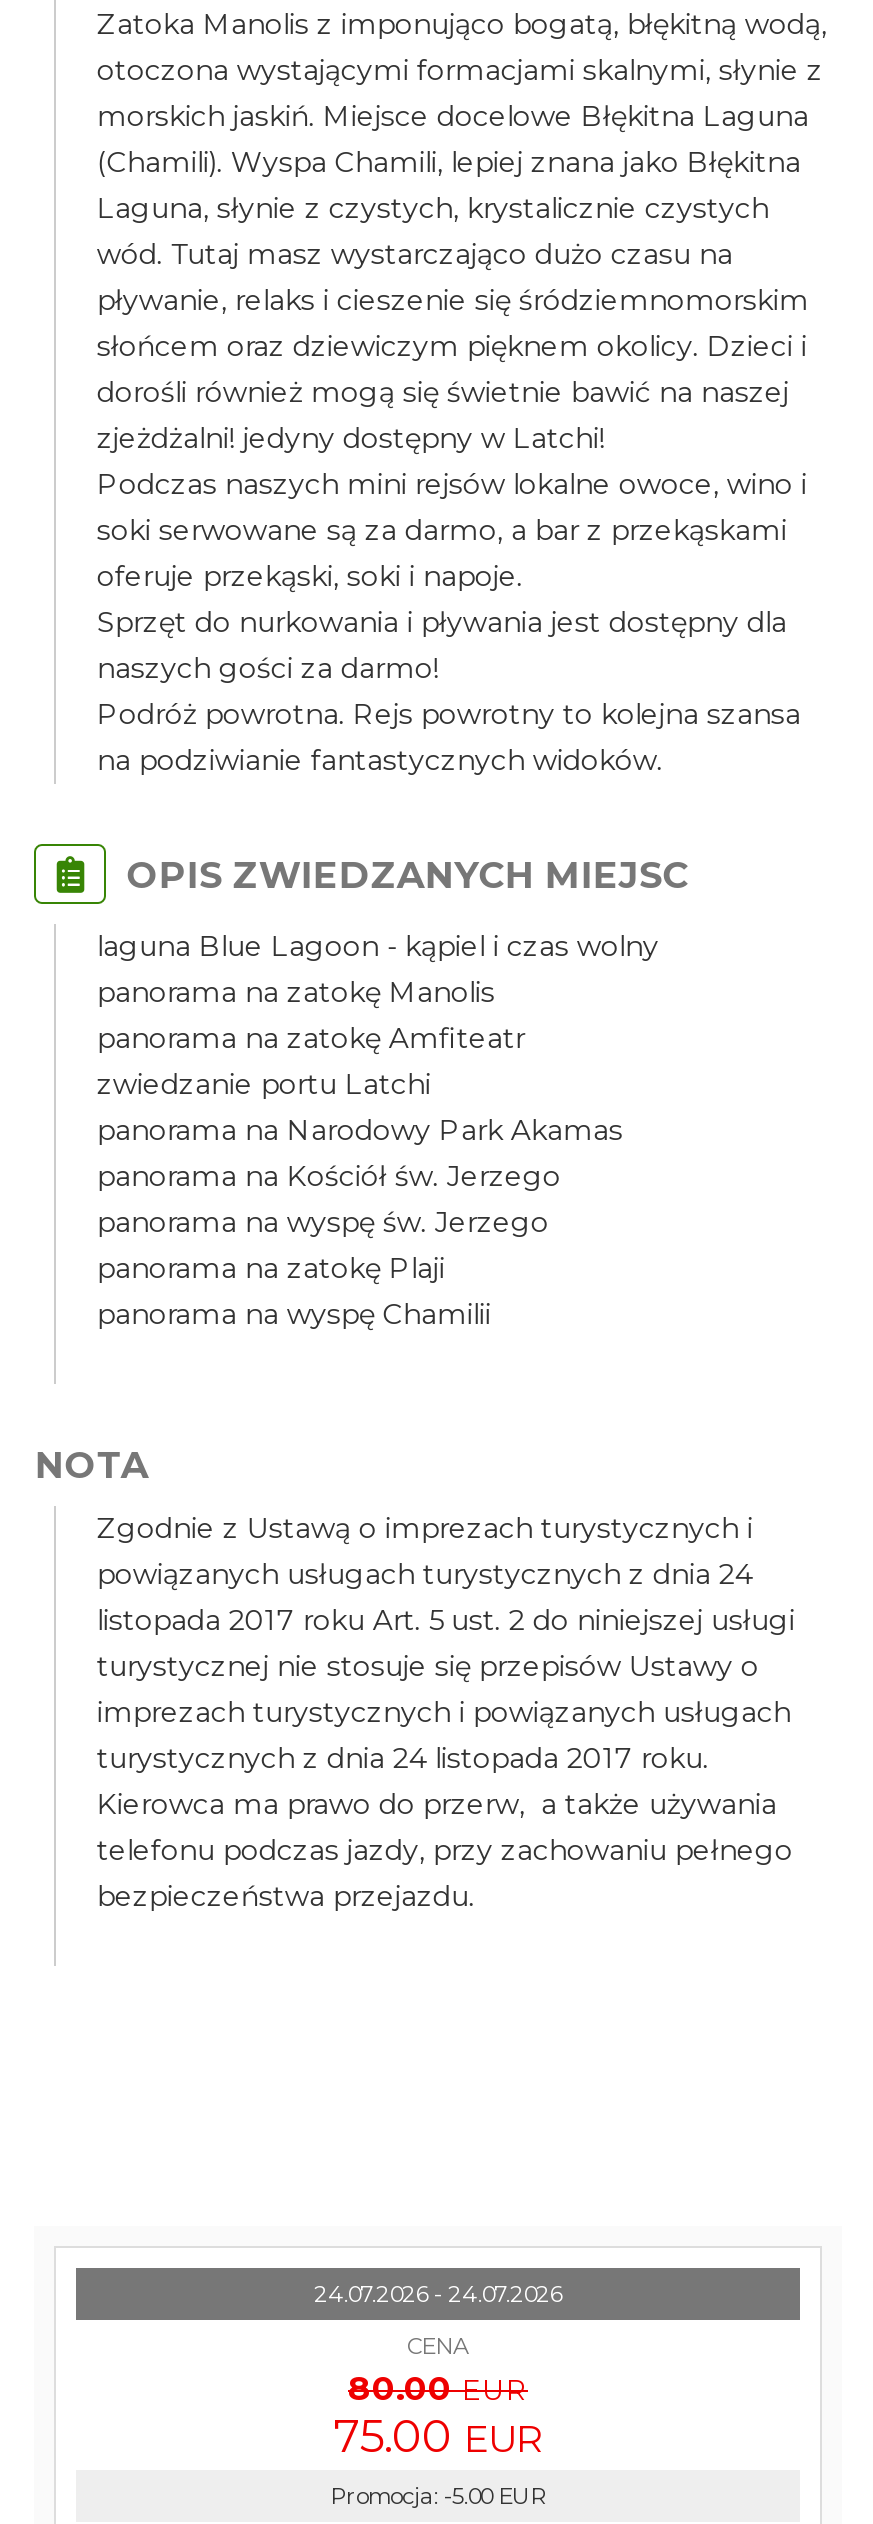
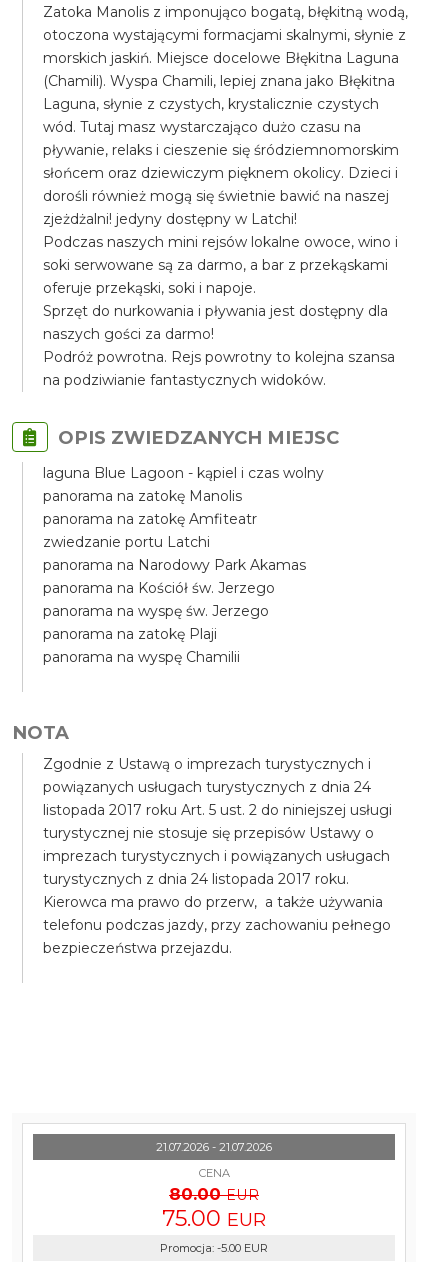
[314,2280,562,2308] 24.07.2026 - 24.07.2026 -> [156,1140,272,1154] 21.07.2026 - 21.07.2026

